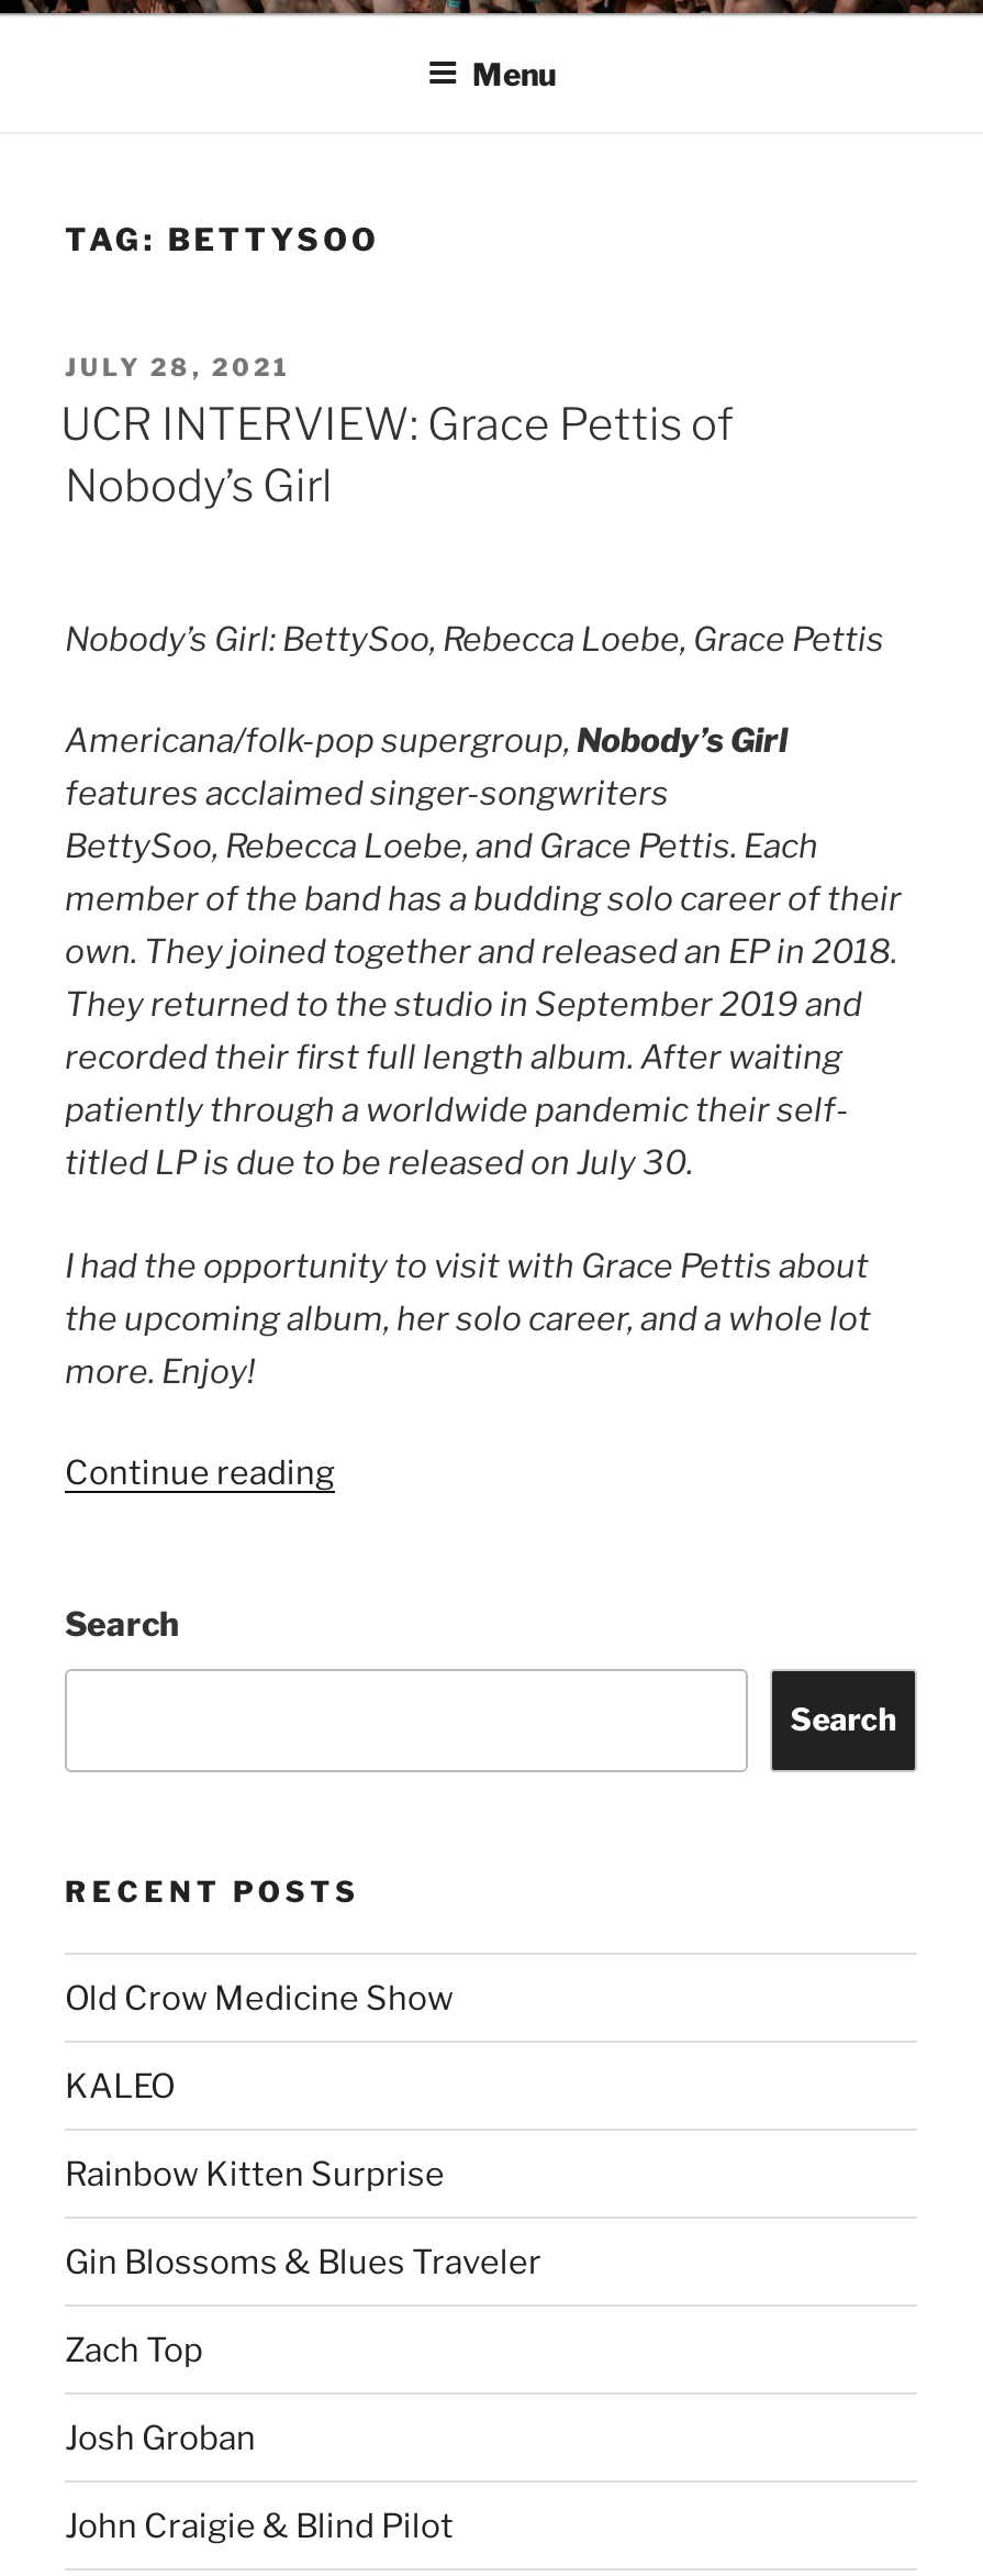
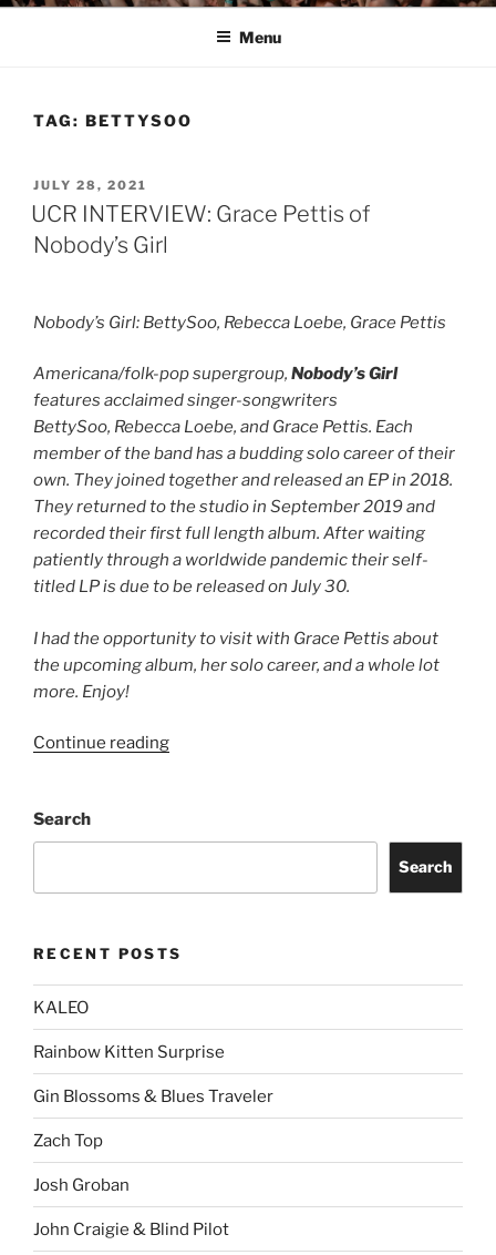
[65,1979,454,2018] Old Crow Medicine Show -> none

